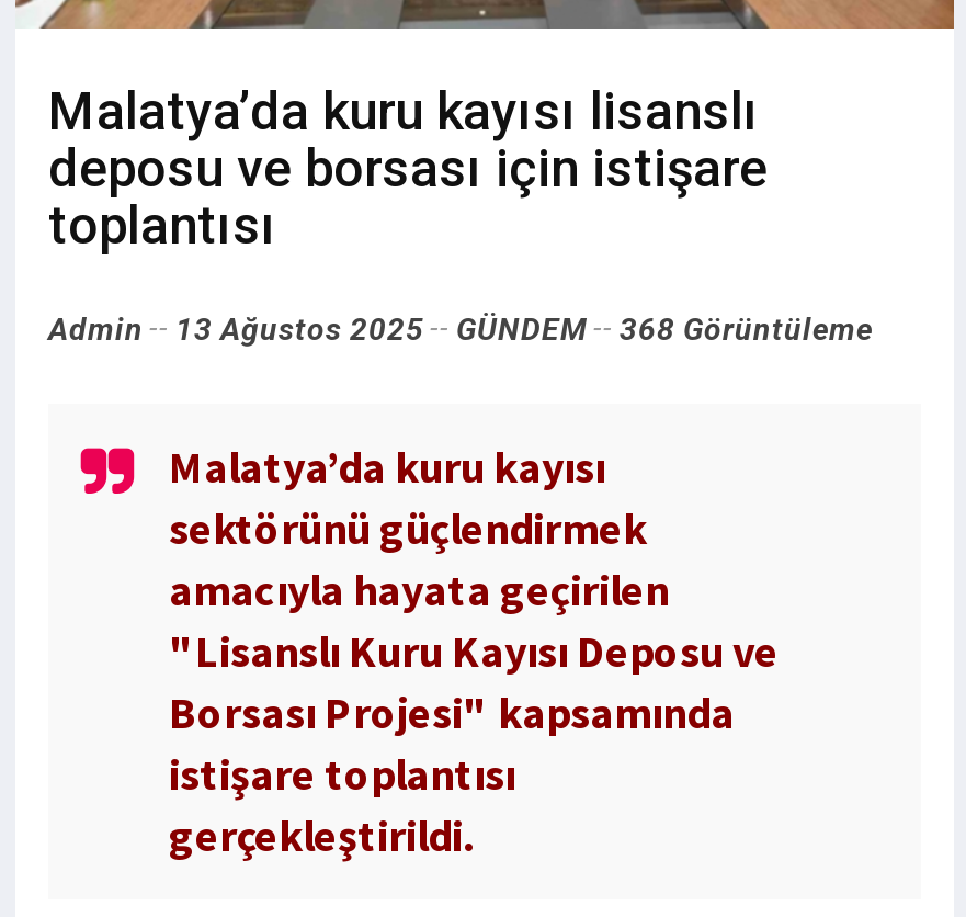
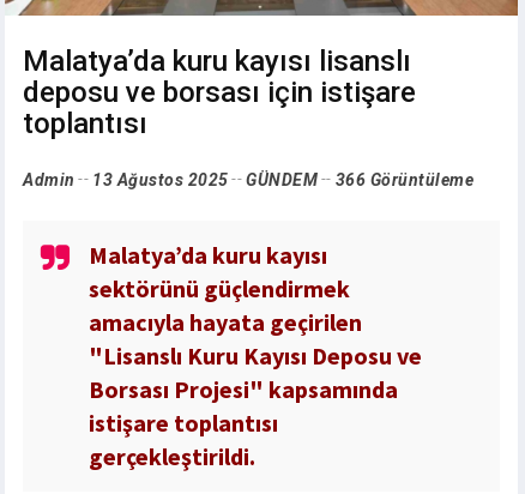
[48,312,873,347] Admin 13 Ağustos 2025 GÜNDEM 368 Görüntüleme -> [23,171,473,190] Admin 13 Ağustos 2025 GÜNDEM 366 Görüntüleme

